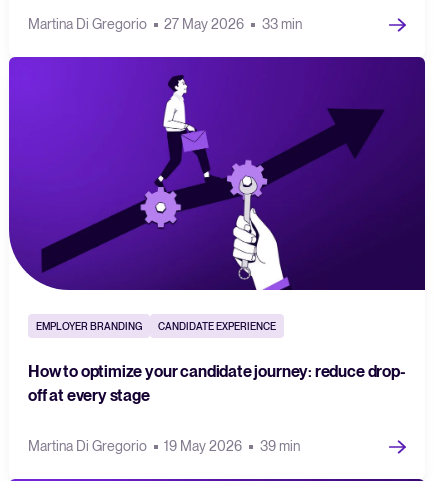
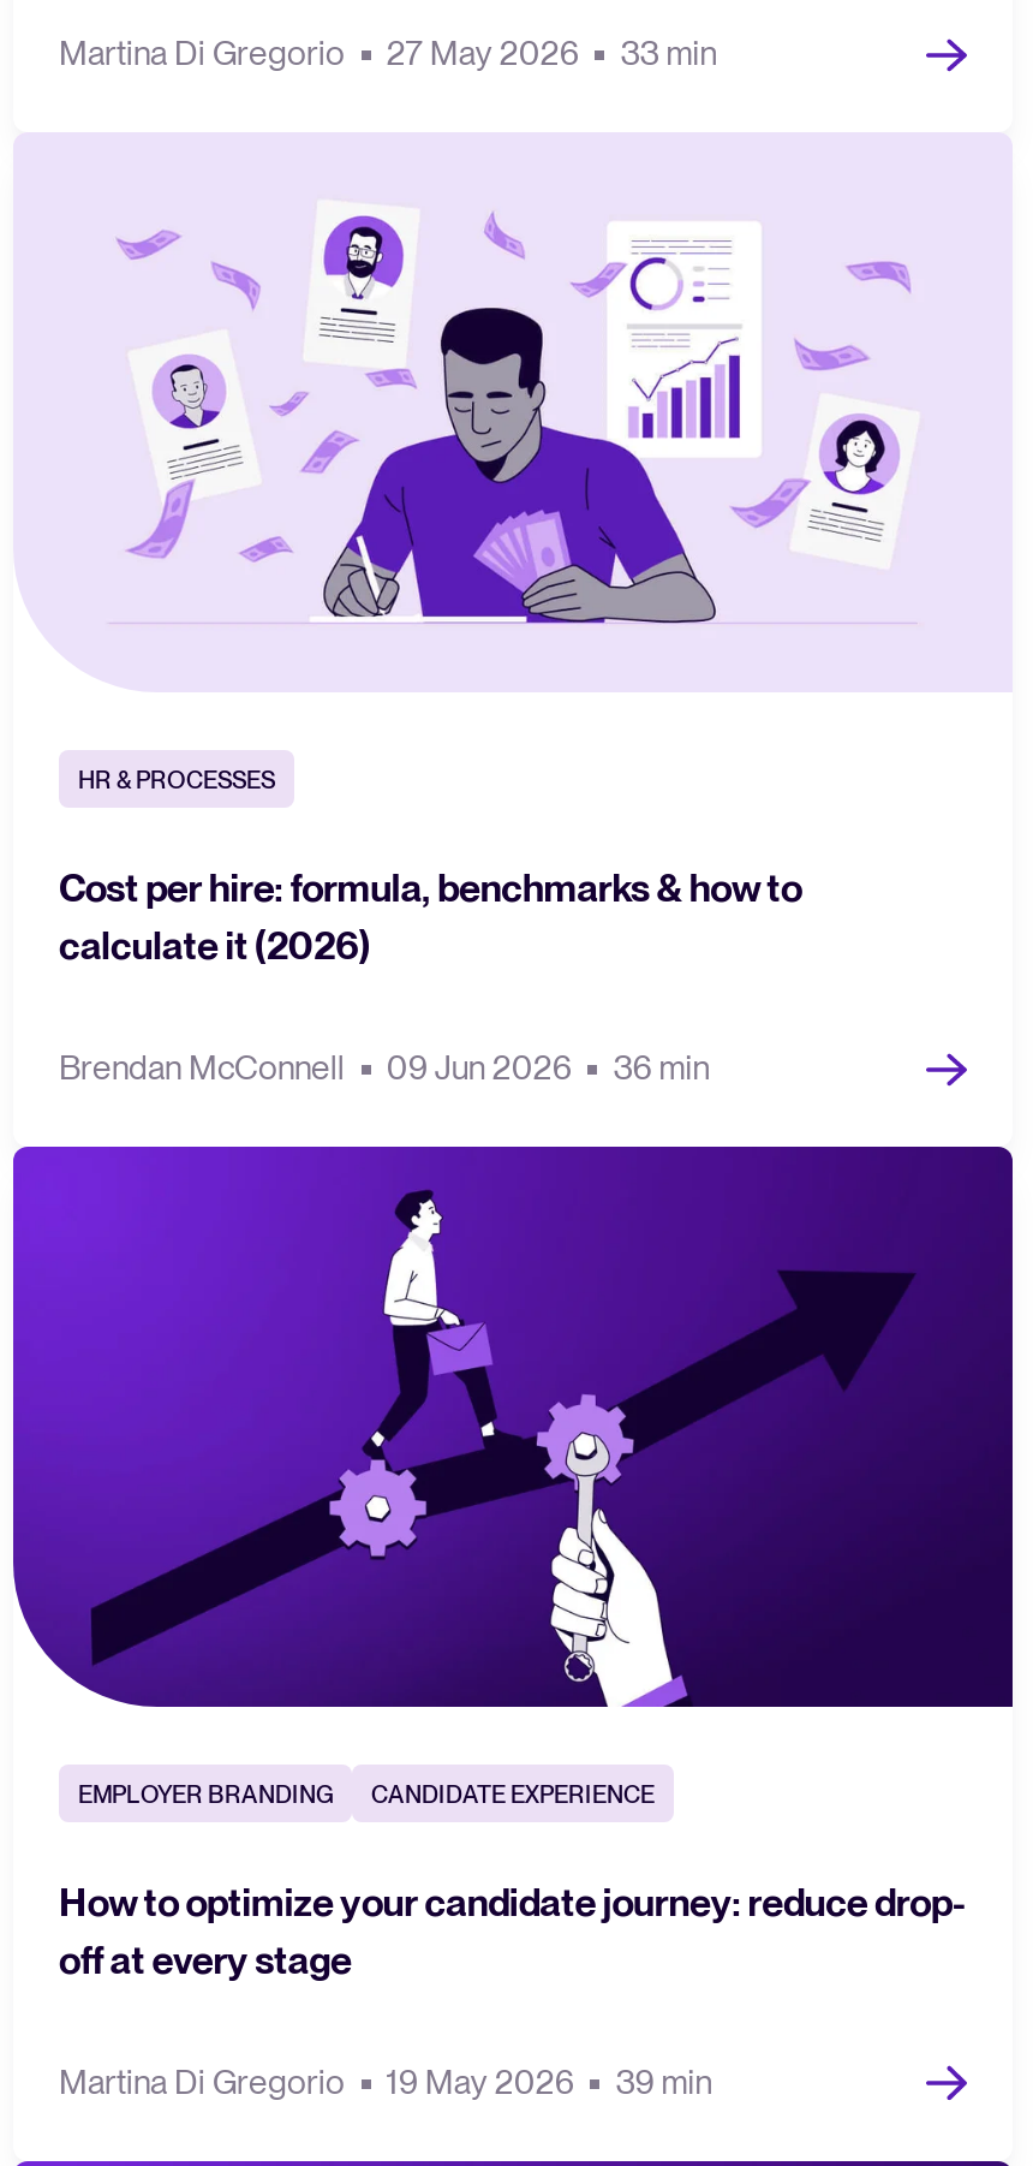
none -> [59,765,802,1087] HR & PROCESSES | Cost per hire: formula, benchmarks & how to | calculate it (2026) | Brendan McConnell | 09 Jun 2026 | 36 min
none -> [105,207,924,630] [image]

